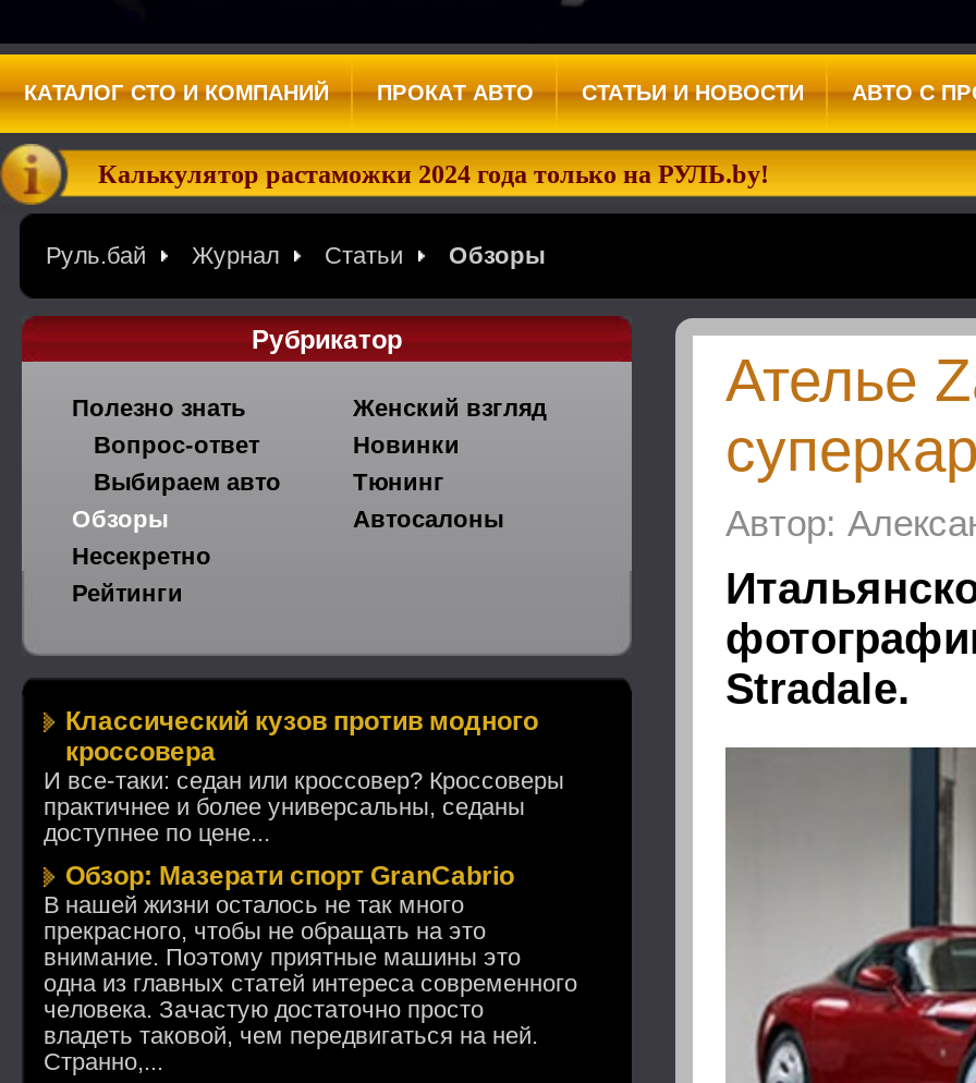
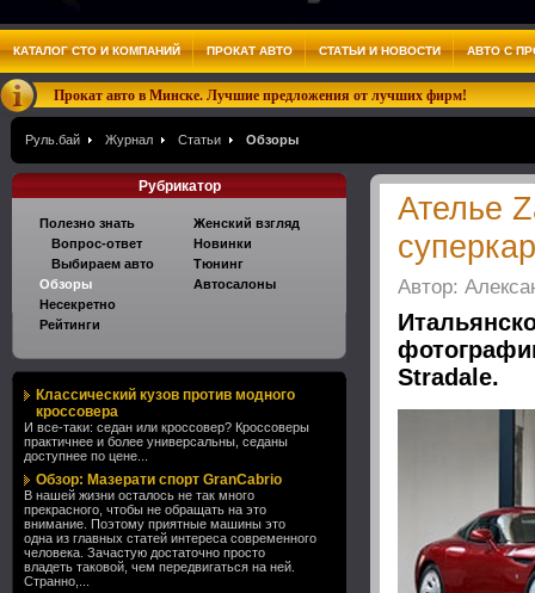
[98,159,769,190] Калькулятор растаможки 2024 года только на РУЛЬ.by! -> [54,87,467,104] Прокат авто в Минске. Лучшие предложения от лучших фирм!

